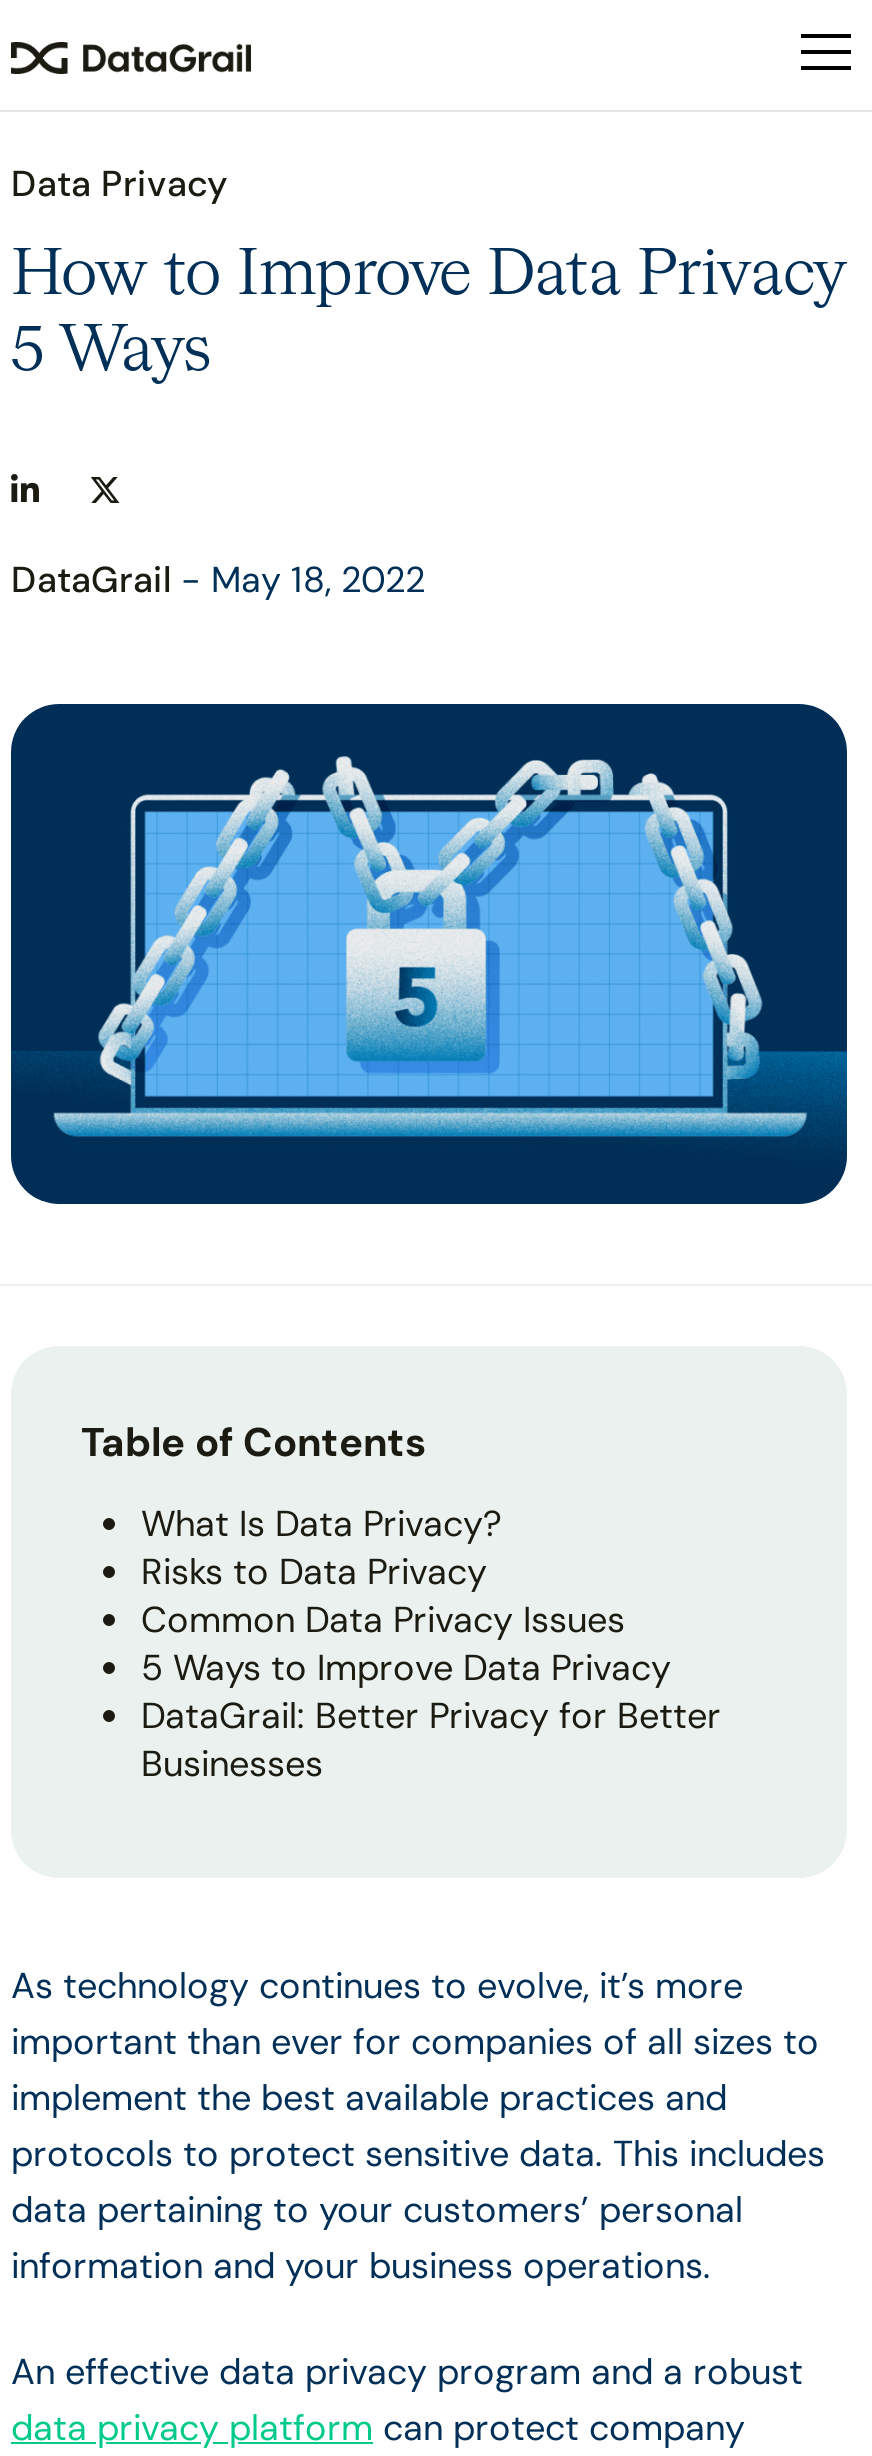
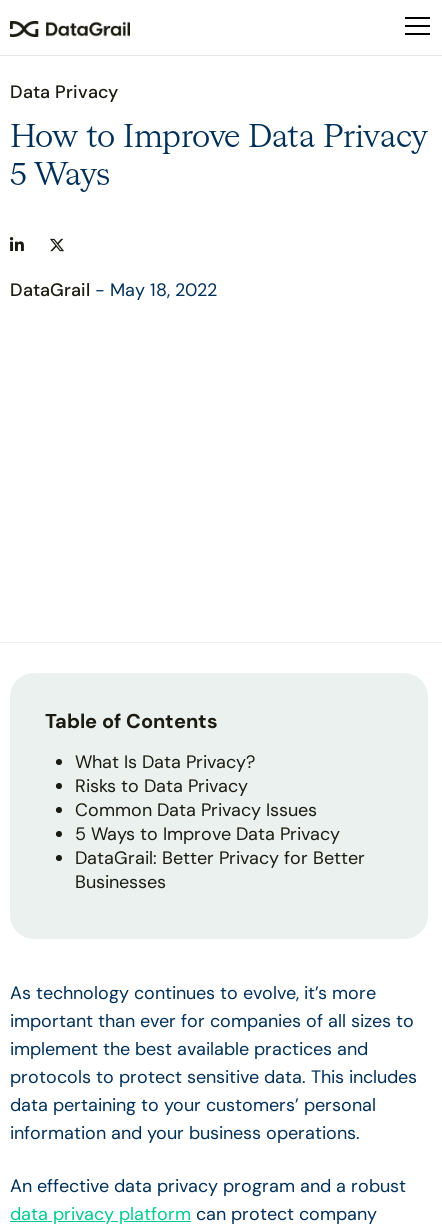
[9,702,849,1206] [image] -> none

